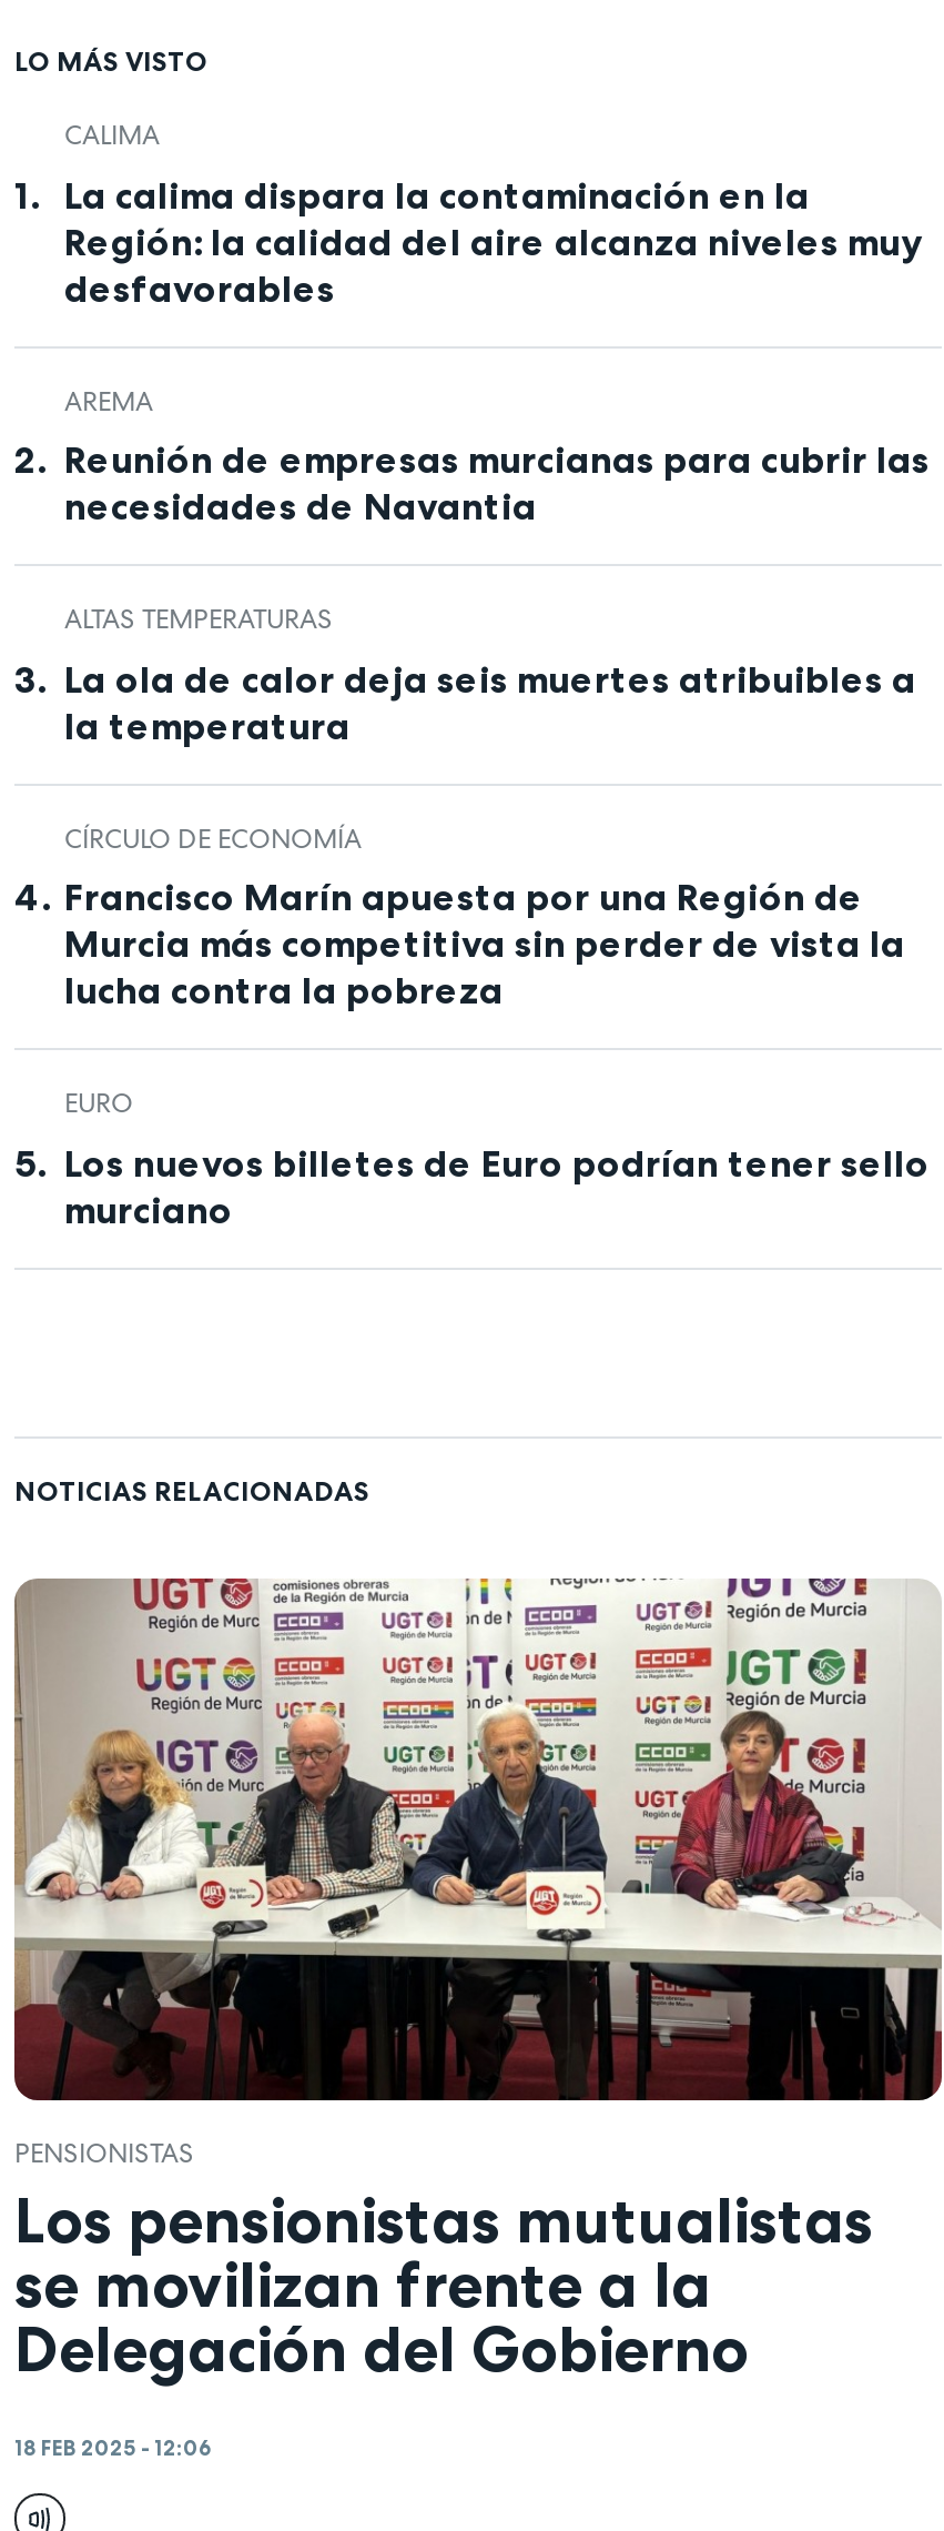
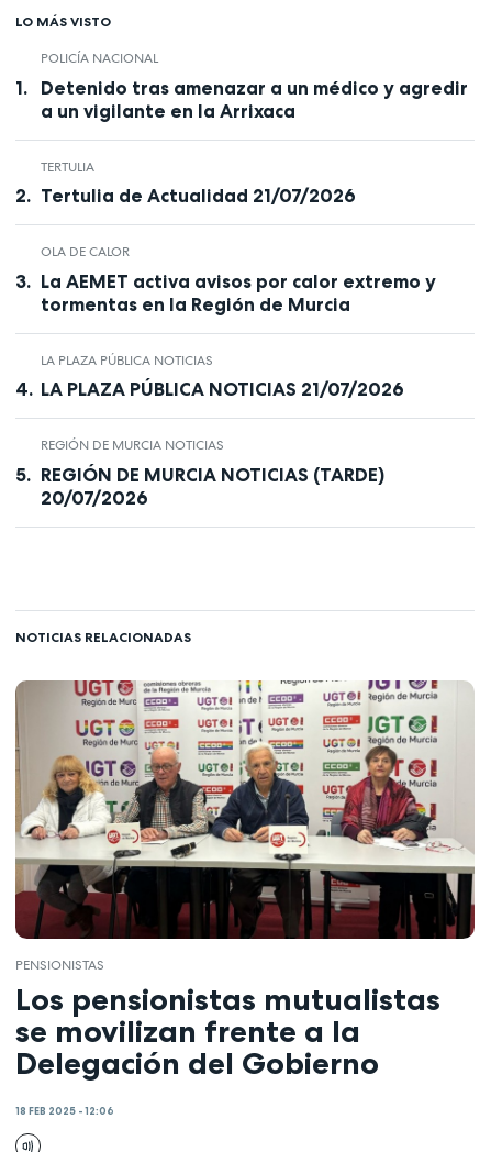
[64,119,923,311] CALIMA | La calima dispara la contaminación en la | Región: la calidad del aire alcanza niveles muy | desfavorables -> [40,50,467,122] POLICÍA NACIONAL | Detenido tras amenazar a un médico y agredir | a un vigilante en la Arrixaca
[64,384,930,529] AREMA | Reunión de empresas murcianas para cubrir las | necesidades de Navantia -> [40,158,355,207] TERTULIA | Tertulia de Actualidad 21/07/2026
[64,603,916,748] ALTAS TEMPERATURAS | La ola de calor deja seis muertes atribuibles a | la temperatura -> [40,243,436,315] OLA DE CALOR | La AEMET activa avisos por calor extremo y | tormentas en la Región de Murcia
[64,821,905,1013] CÍRCULO DE ECONOMÍA | Francisco Marín apuesta por una Región de | Murcia más competitiva sin perder de vista la | lucha contra la pobreza -> [40,352,404,401] LA PLAZA PÚBLICA NOTICIAS | LA PLAZA PÚBLICA NOTICIAS 21/07/2026
[64,1087,930,1232] EURO | Los nuevos billetes de Euro podrían tener sello | murciano -> [40,437,384,509] REGIÓN DE MURCIA NOTICIAS | REGIÓN DE MURCIA NOTICIAS (TARDE) | 20/07/2026

